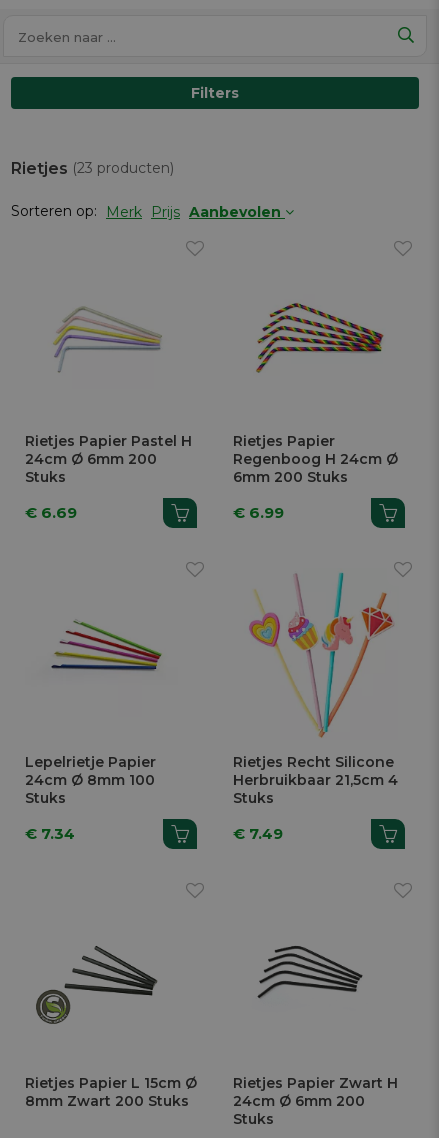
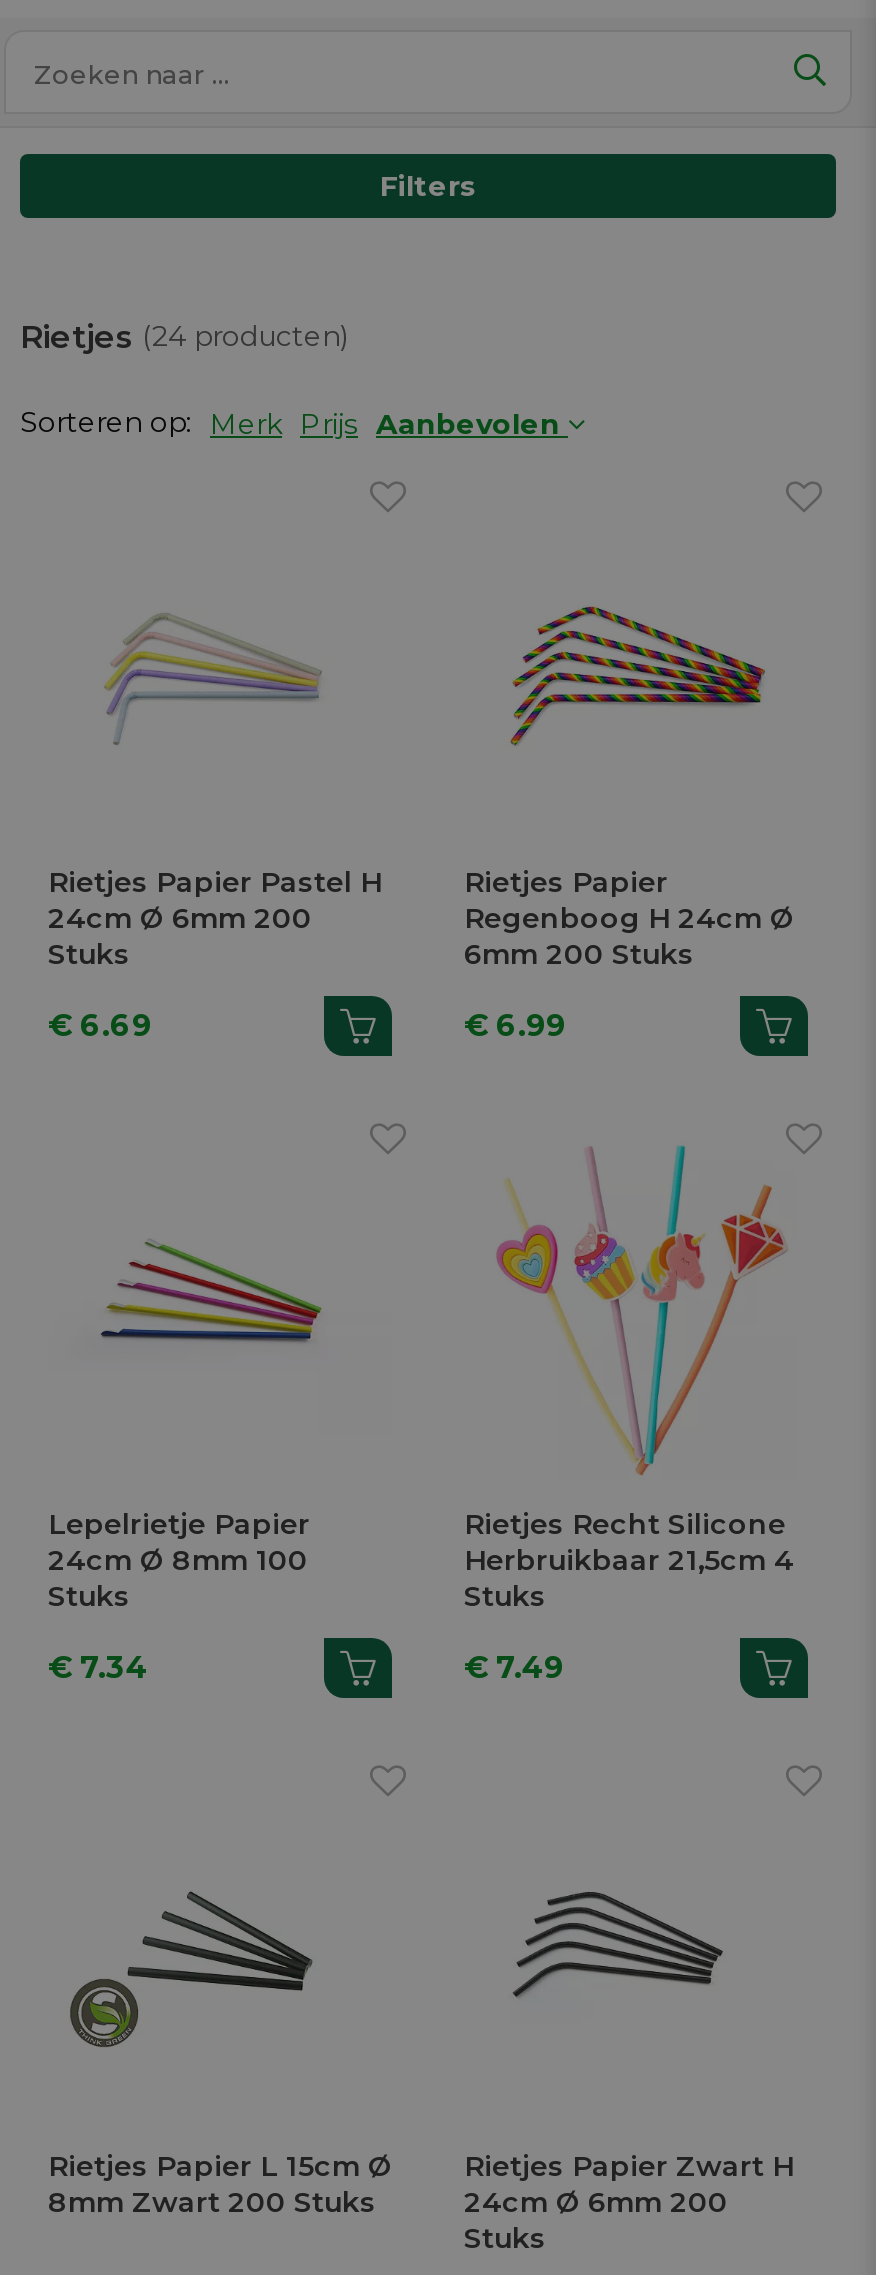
[11,159,174,178] Rietjes (23 producten) -> [20,318,348,356] Rietjes (24 producten)

